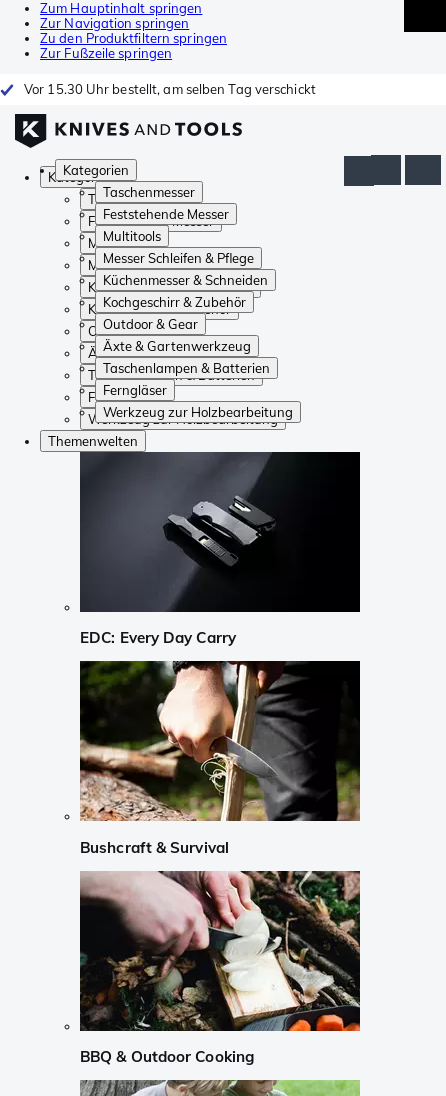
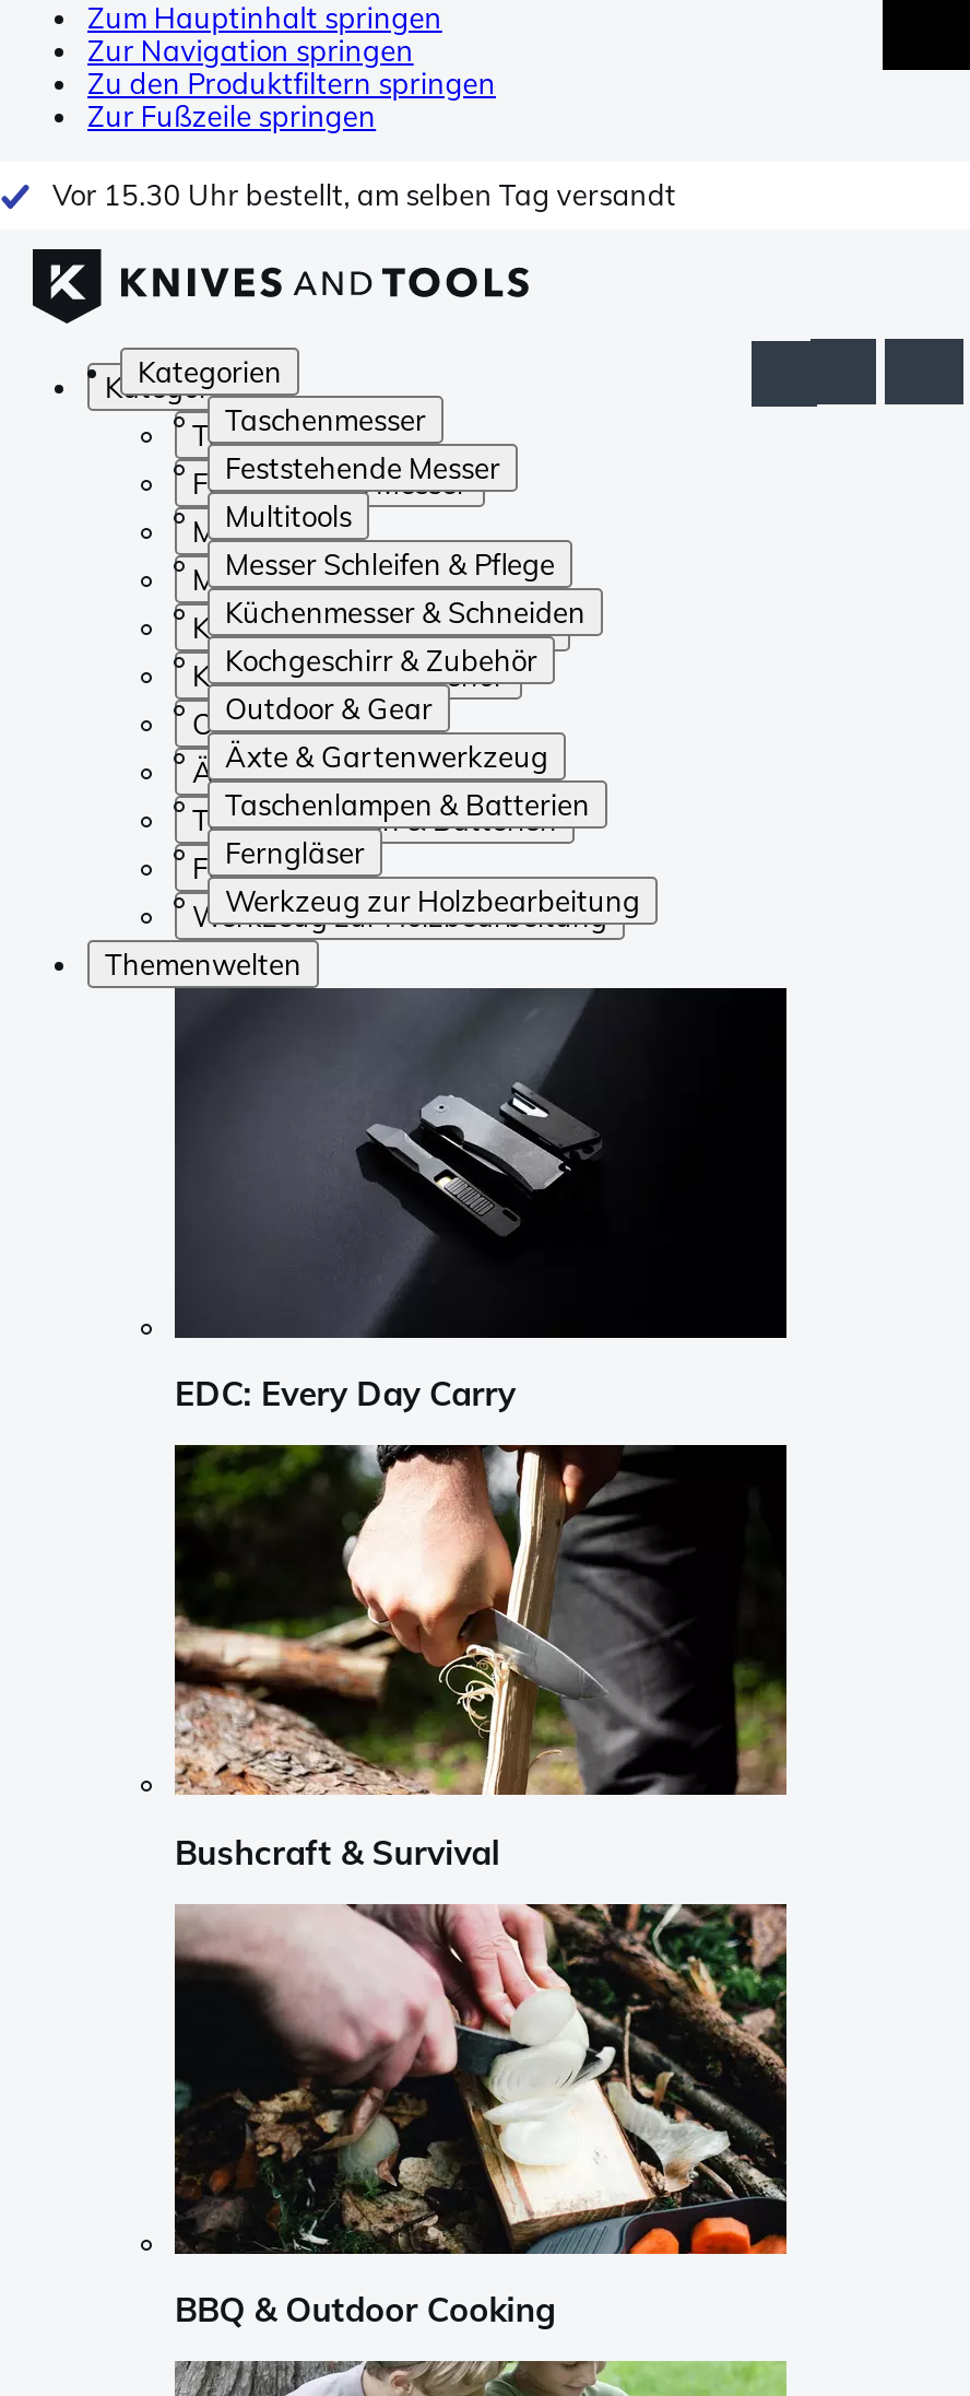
[24,81,316,97] Vor 15.30 Uhr bestellt, am selben Tag verschickt -> [52,177,676,212] Vor 15.30 Uhr bestellt, am selben Tag versandt

